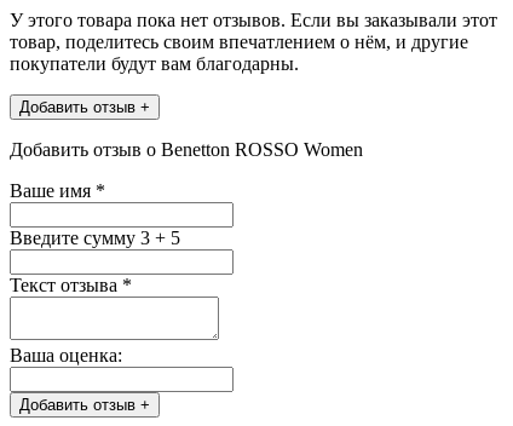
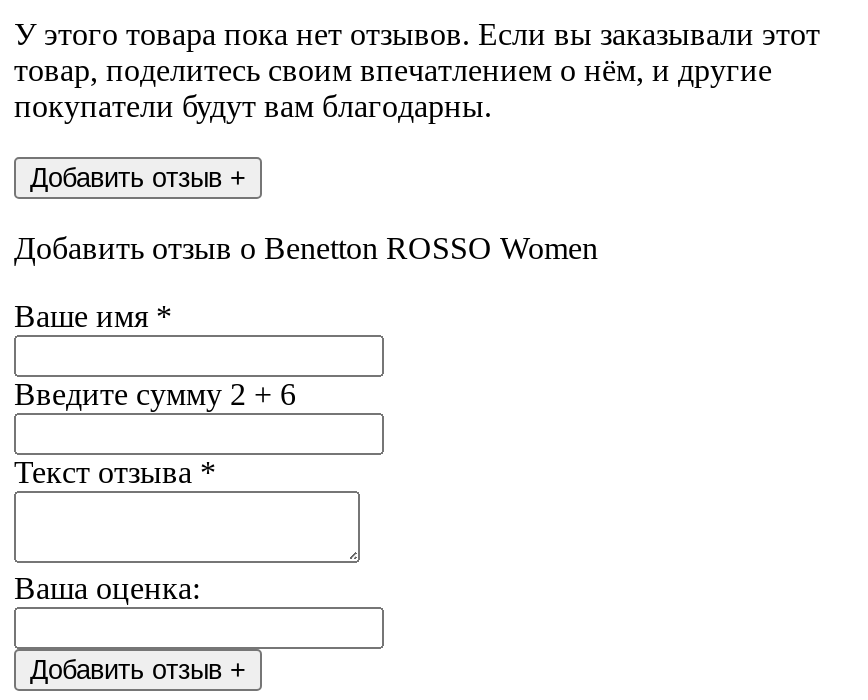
[10,228,180,248] Введите сумму 3 + 5 -> [14,378,296,412] Введите сумму 2 + 6

